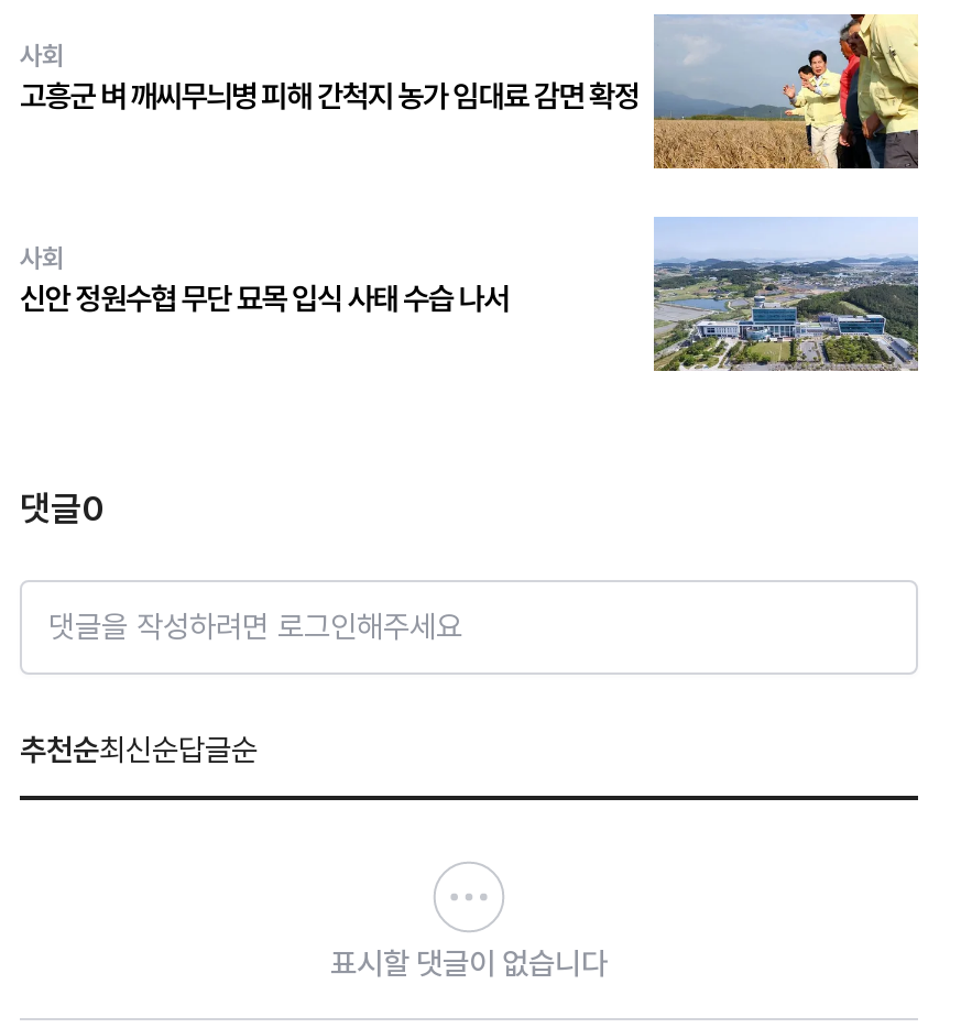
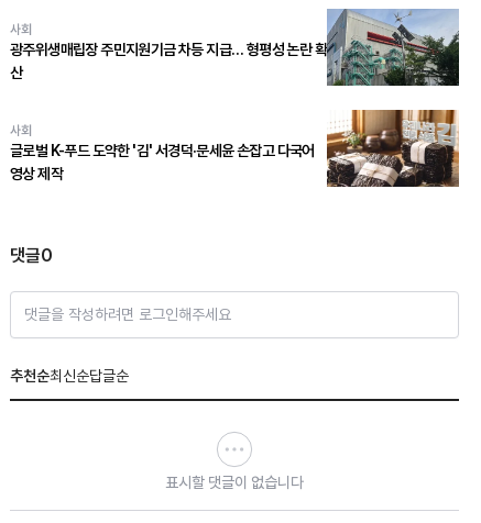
[20,12,920,171] [image] | 고흥군 벼 깨씨무늬병 피해 간척지 농가 임대료 감면 확정 -> [10,9,460,87] [image] | 광주위생매립장 주민지원기금 차등 지급… 형평성 논란 확 | 산
[652,217,920,373] [image] -> [328,109,460,187] [image]
[20,280,509,315] 신안 정원수협 무단 묘목 입식 사태 수습 나서 -> [10,141,315,182] 글로벌 K-푸드 도약한 '김' 서경덕·문세윤 손잡고 다국어 | 영상 제작

